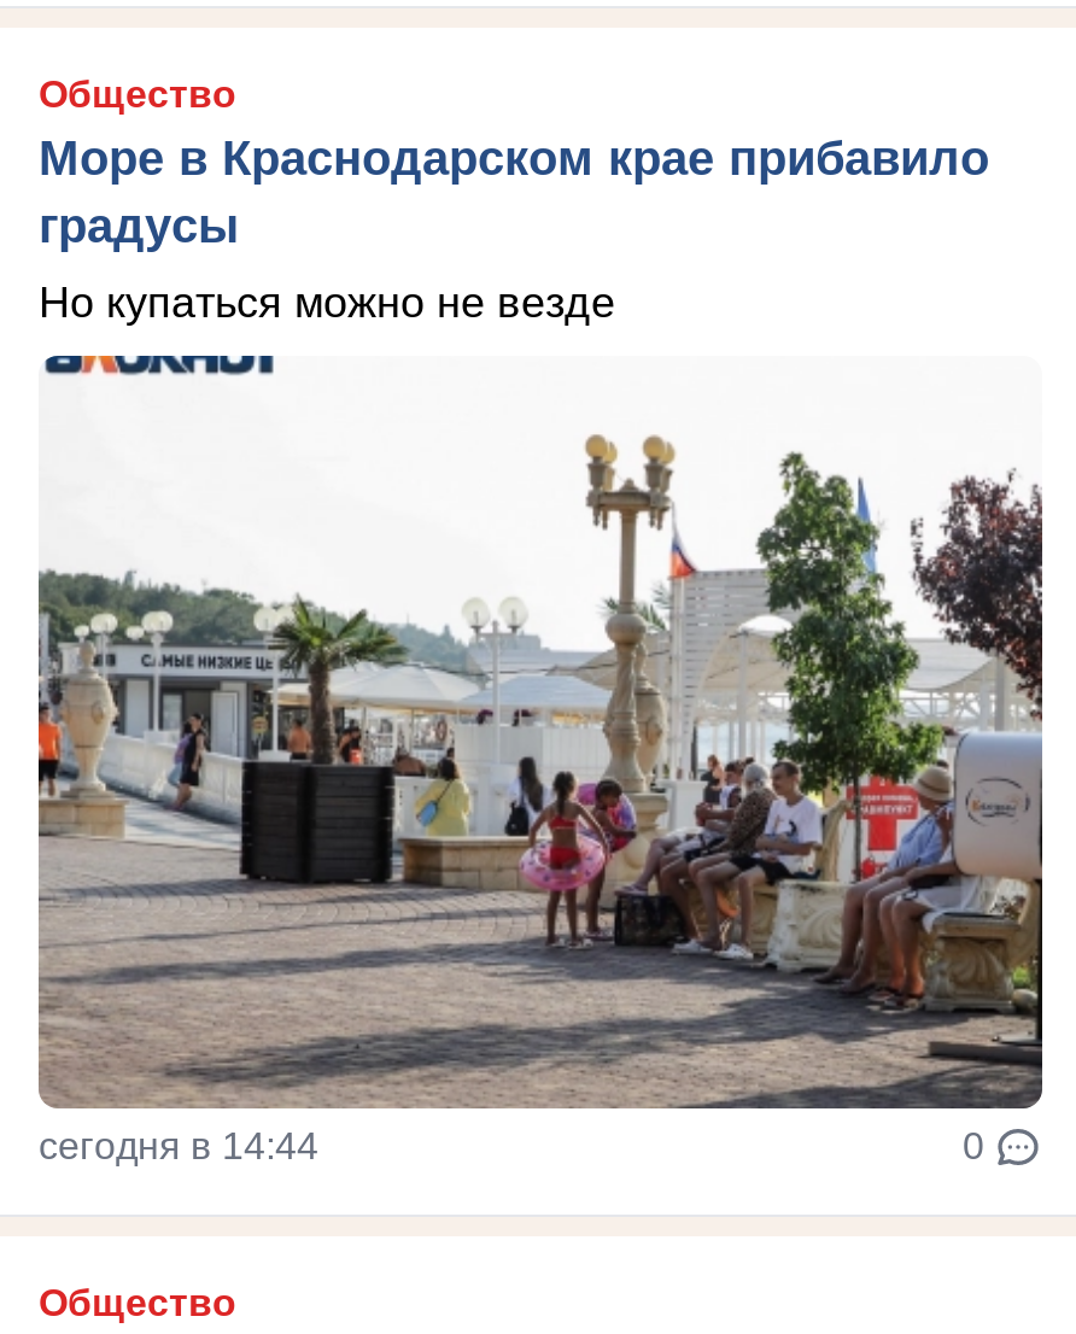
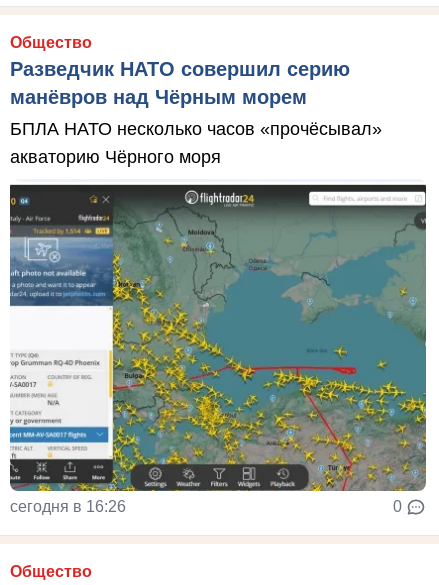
[39,131,989,251] Море в Краснодарском крае прибавило | градусы -> [10,58,350,108] Разведчик НАТО совершил серию | манёвров над Чёрным морем
[39,278,615,326] Но купаться можно не везде -> [10,119,382,167] БПЛА НАТО несколько часов «прочёсывал» | акваторию Чёрного моря
[36,433,1045,1165] [image] | сегодня в 14:44 -> [9,184,427,515] [image] | сегодня в 16:26

